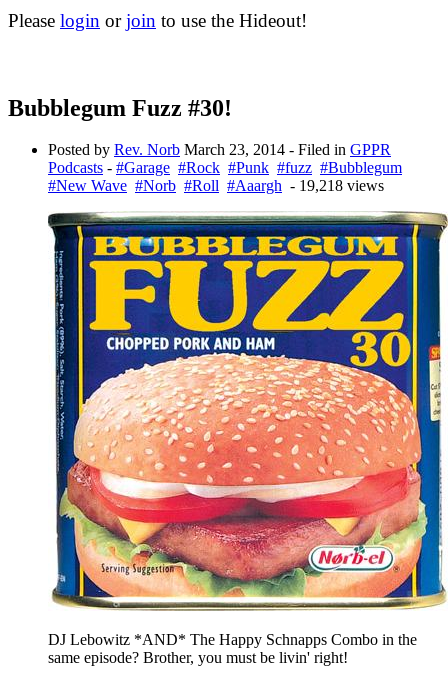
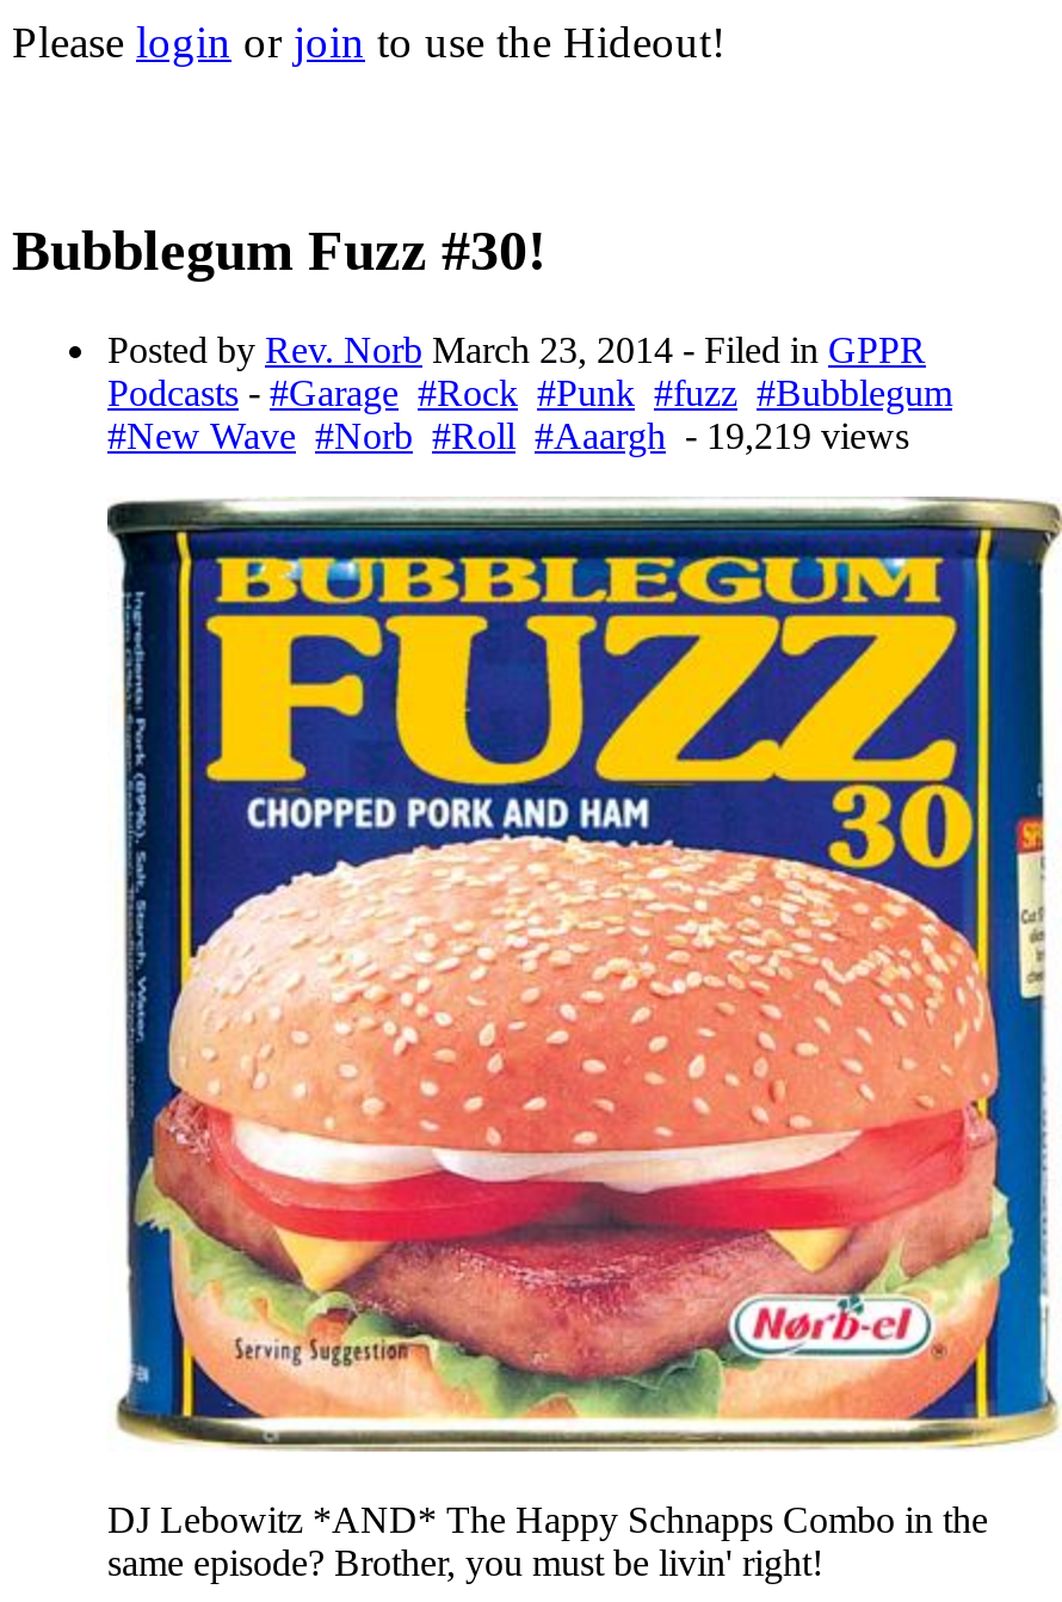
[48,177,384,194] #New Wave #Norb #Roll #Aaargh - 19,218 views -> [107,416,909,457] #New Wave #Norb #Roll #Aaargh - 19,219 views

